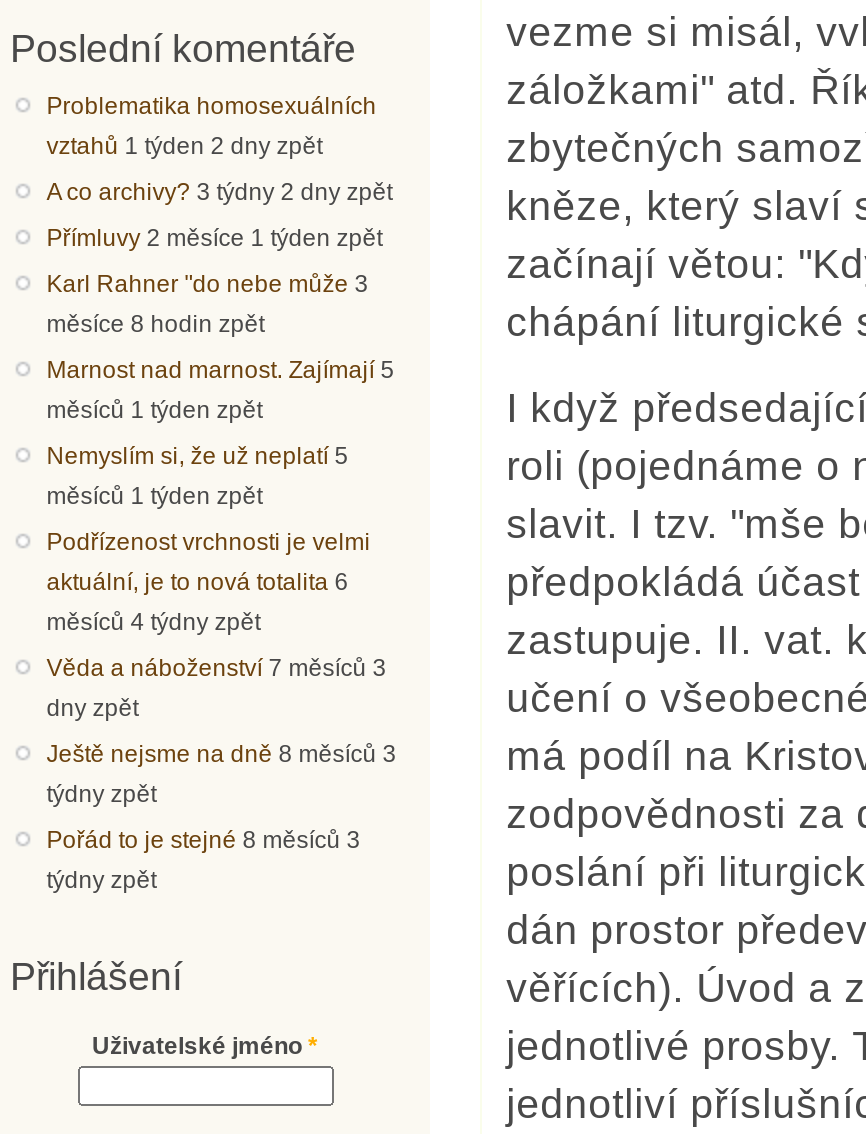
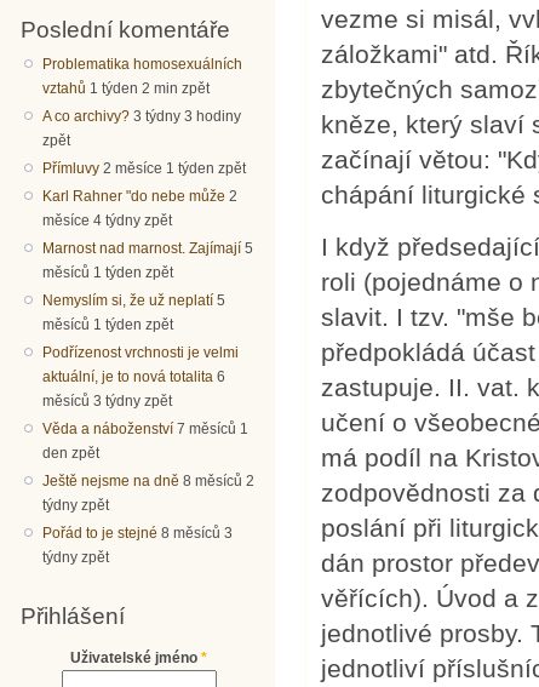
[46,133,322,161] vztahů 1 týden 2 dny zpět -> [43,80,210,97] vztahů 1 týden 2 min zpět
[46,179,392,207] A co archivy? 3 týdny 2 dny zpět -> [43,108,241,149] A co archivy? 3 týdny 3 hodiny | zpět
moved [46,225,382,253] -> [43,160,246,177]: Přímluvy 2 měsíce 1 týden zpět
[46,271,368,299] Karl Rahner "do nebe může 3 -> [43,188,238,205] Karl Rahner "do nebe může 2
[46,311,264,339] měsíce 8 hodin zpět -> [43,212,172,229] měsíce 4 týdny zpět
moved [46,357,394,597] -> [43,240,253,386]: Marnost nad marnost. Zajímají 5 | měsíců 1 týden zpět | Nemyslím si, že už neplatí 5 | měsíců 1 týden zpět | Podřízenost vrchnosti je velmi | aktuální, je to nová totalita 6
[46,609,260,637] měsíců 4 týdny zpět -> [43,393,172,410] měsíců 3 týdny zpět
[46,655,386,683] Věda a náboženství 7 měsíců 3 -> [43,421,249,438] Věda a náboženství 7 měsíců 1
[46,695,138,723] dny zpět -> [43,445,100,462] den zpět
[46,741,396,769] Ještě nejsme na dně 8 měsíců 3 -> [43,473,255,490] Ještě nejsme na dně 8 měsíců 2
moved [10,781,360,1060] -> [21,497,233,667]: týdny zpět | Pořád to je stejné 8 měsíců 3 | týdny zpět | Přihlášení | Uživatelské jméno *

